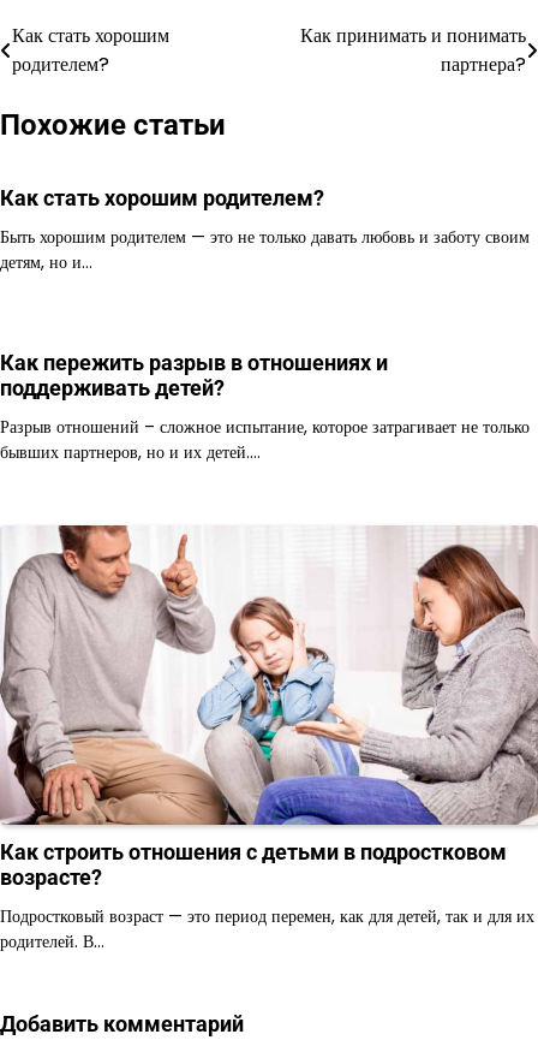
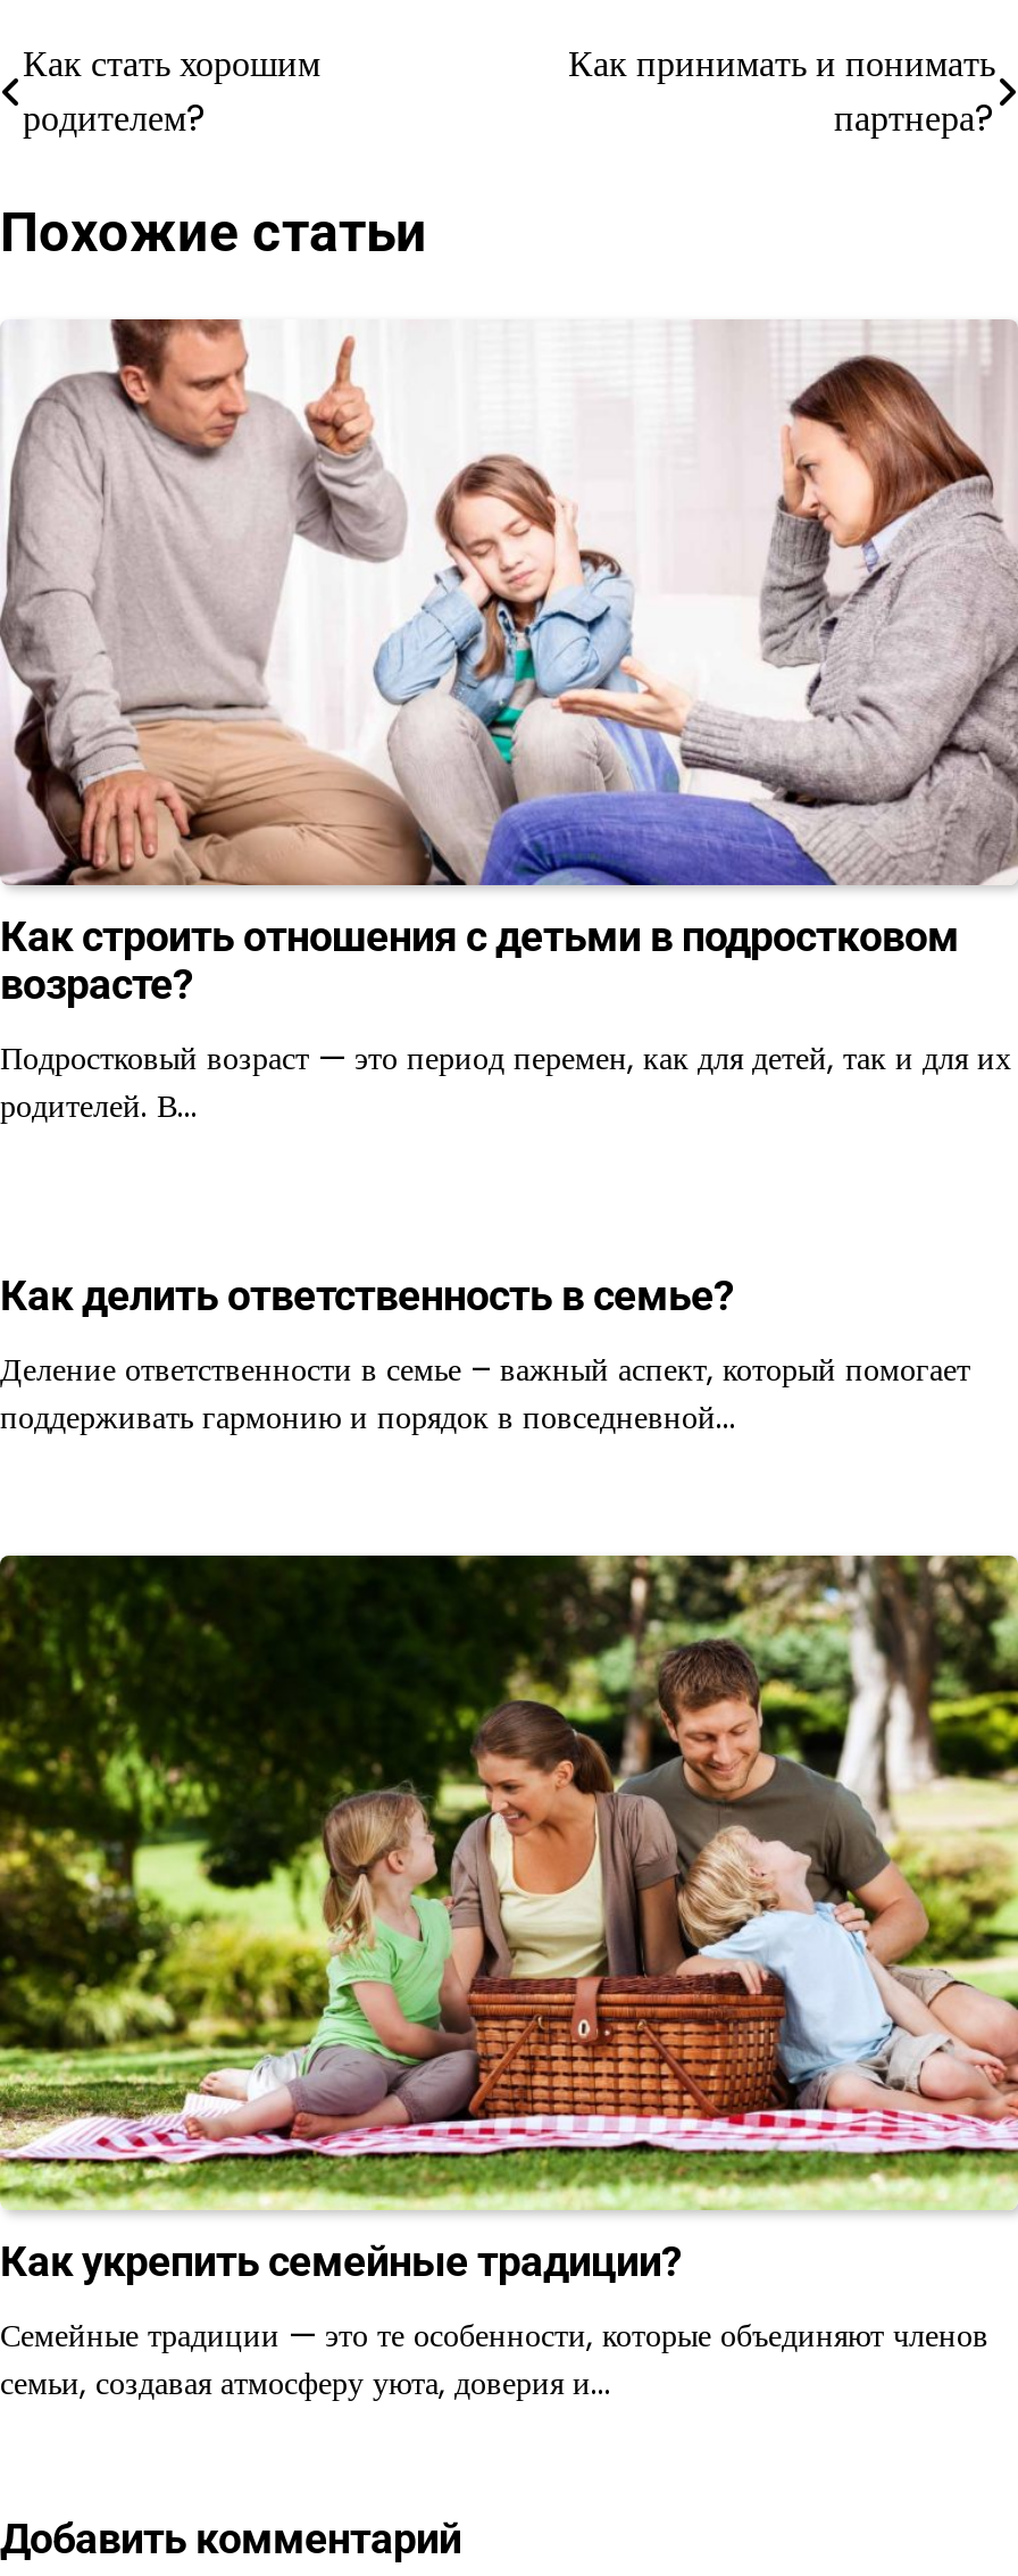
[0,185,530,274] Как стать хорошим родителем? | Быть хорошим родителем — это не только давать любовь и заботу своим | детям, но и… -> none
[0,350,530,464] Как пережить разрыв в отношениях и | поддерживать детей? | Разрыв отношений – сложное испытание, которое затрагивает не только | бывших партнеров, но и их детей.… -> none
moved [0,523,538,953] -> [0,315,1018,1127]: [image] | Как строить отношения с детьми в подростковом | возрасте? | Подростковый возраст — это период перемен, как для детей, так и для их | родителей. В…
none -> [0,1270,970,1439] Как делить ответственность в семье? | Деление ответственности в семье – важный аспект, который помогает | поддерживать гармонию и порядок в повседневной…
none -> [0,1553,1011,2405] [image] | Как укрепить семейные традиции? | Семейные традиции — это те особенности, которые объединяют членов | семьи, создавая атмосферу уюта, доверия и…

